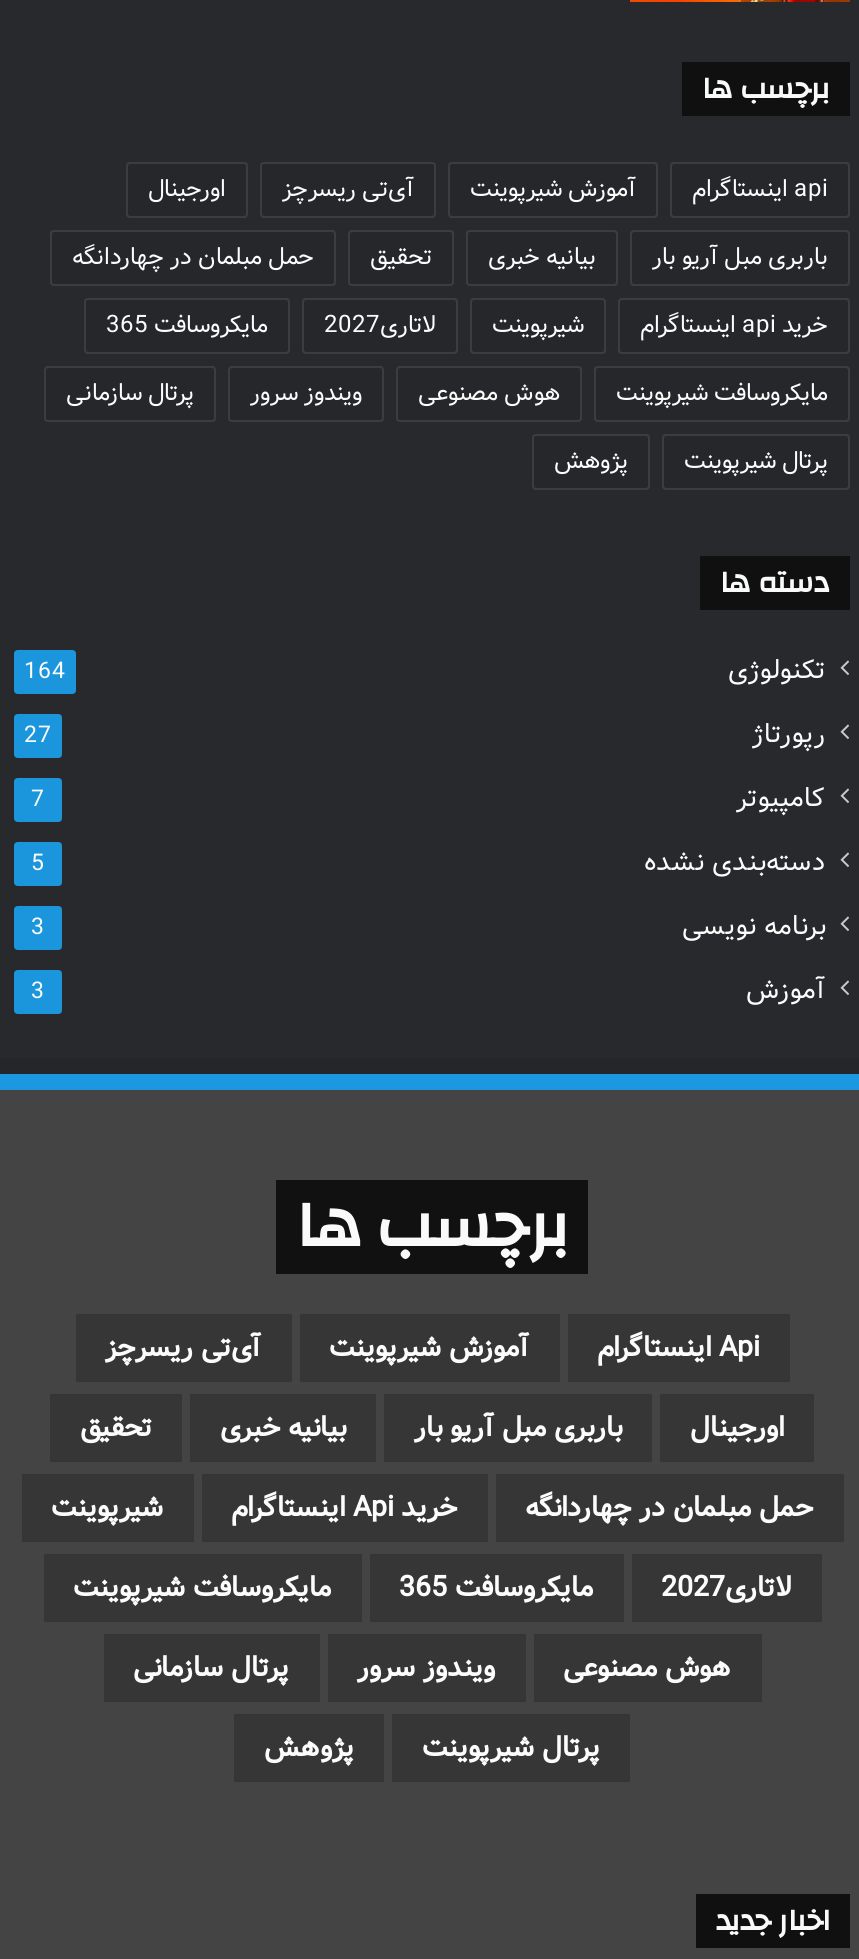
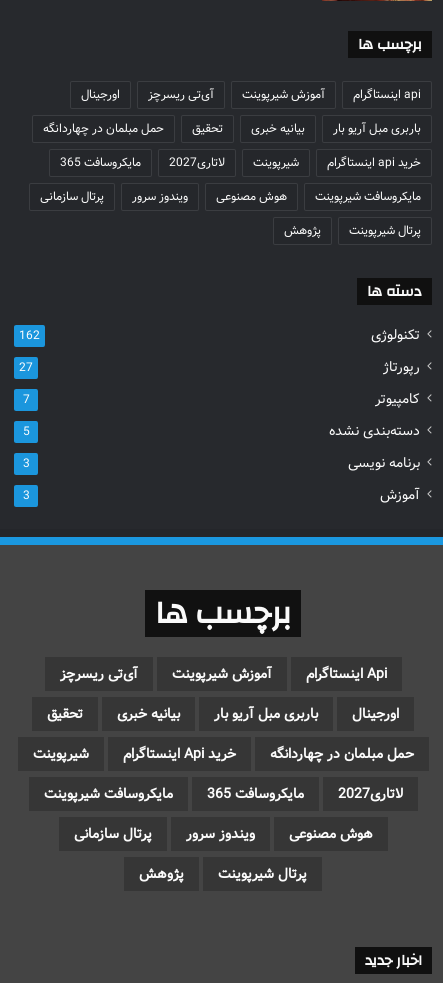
[24,654,66,690] 164 -> [19,327,40,345] 162

